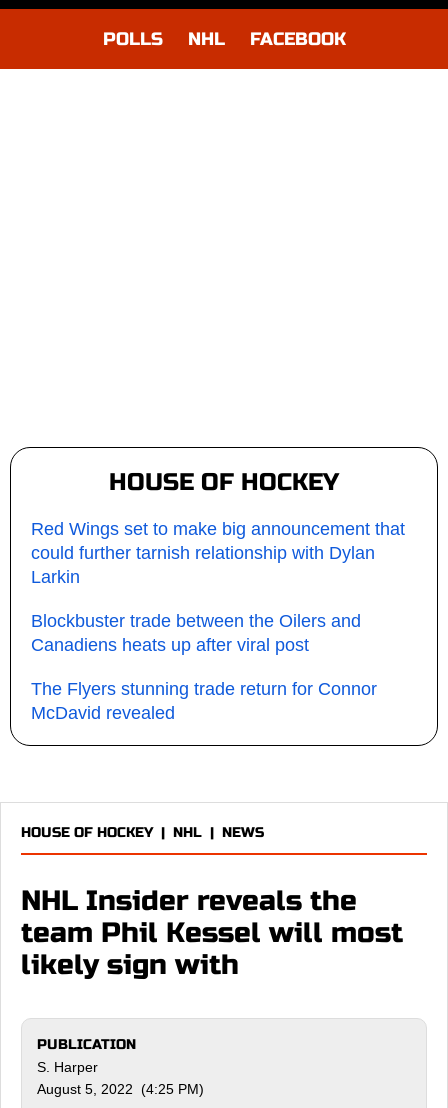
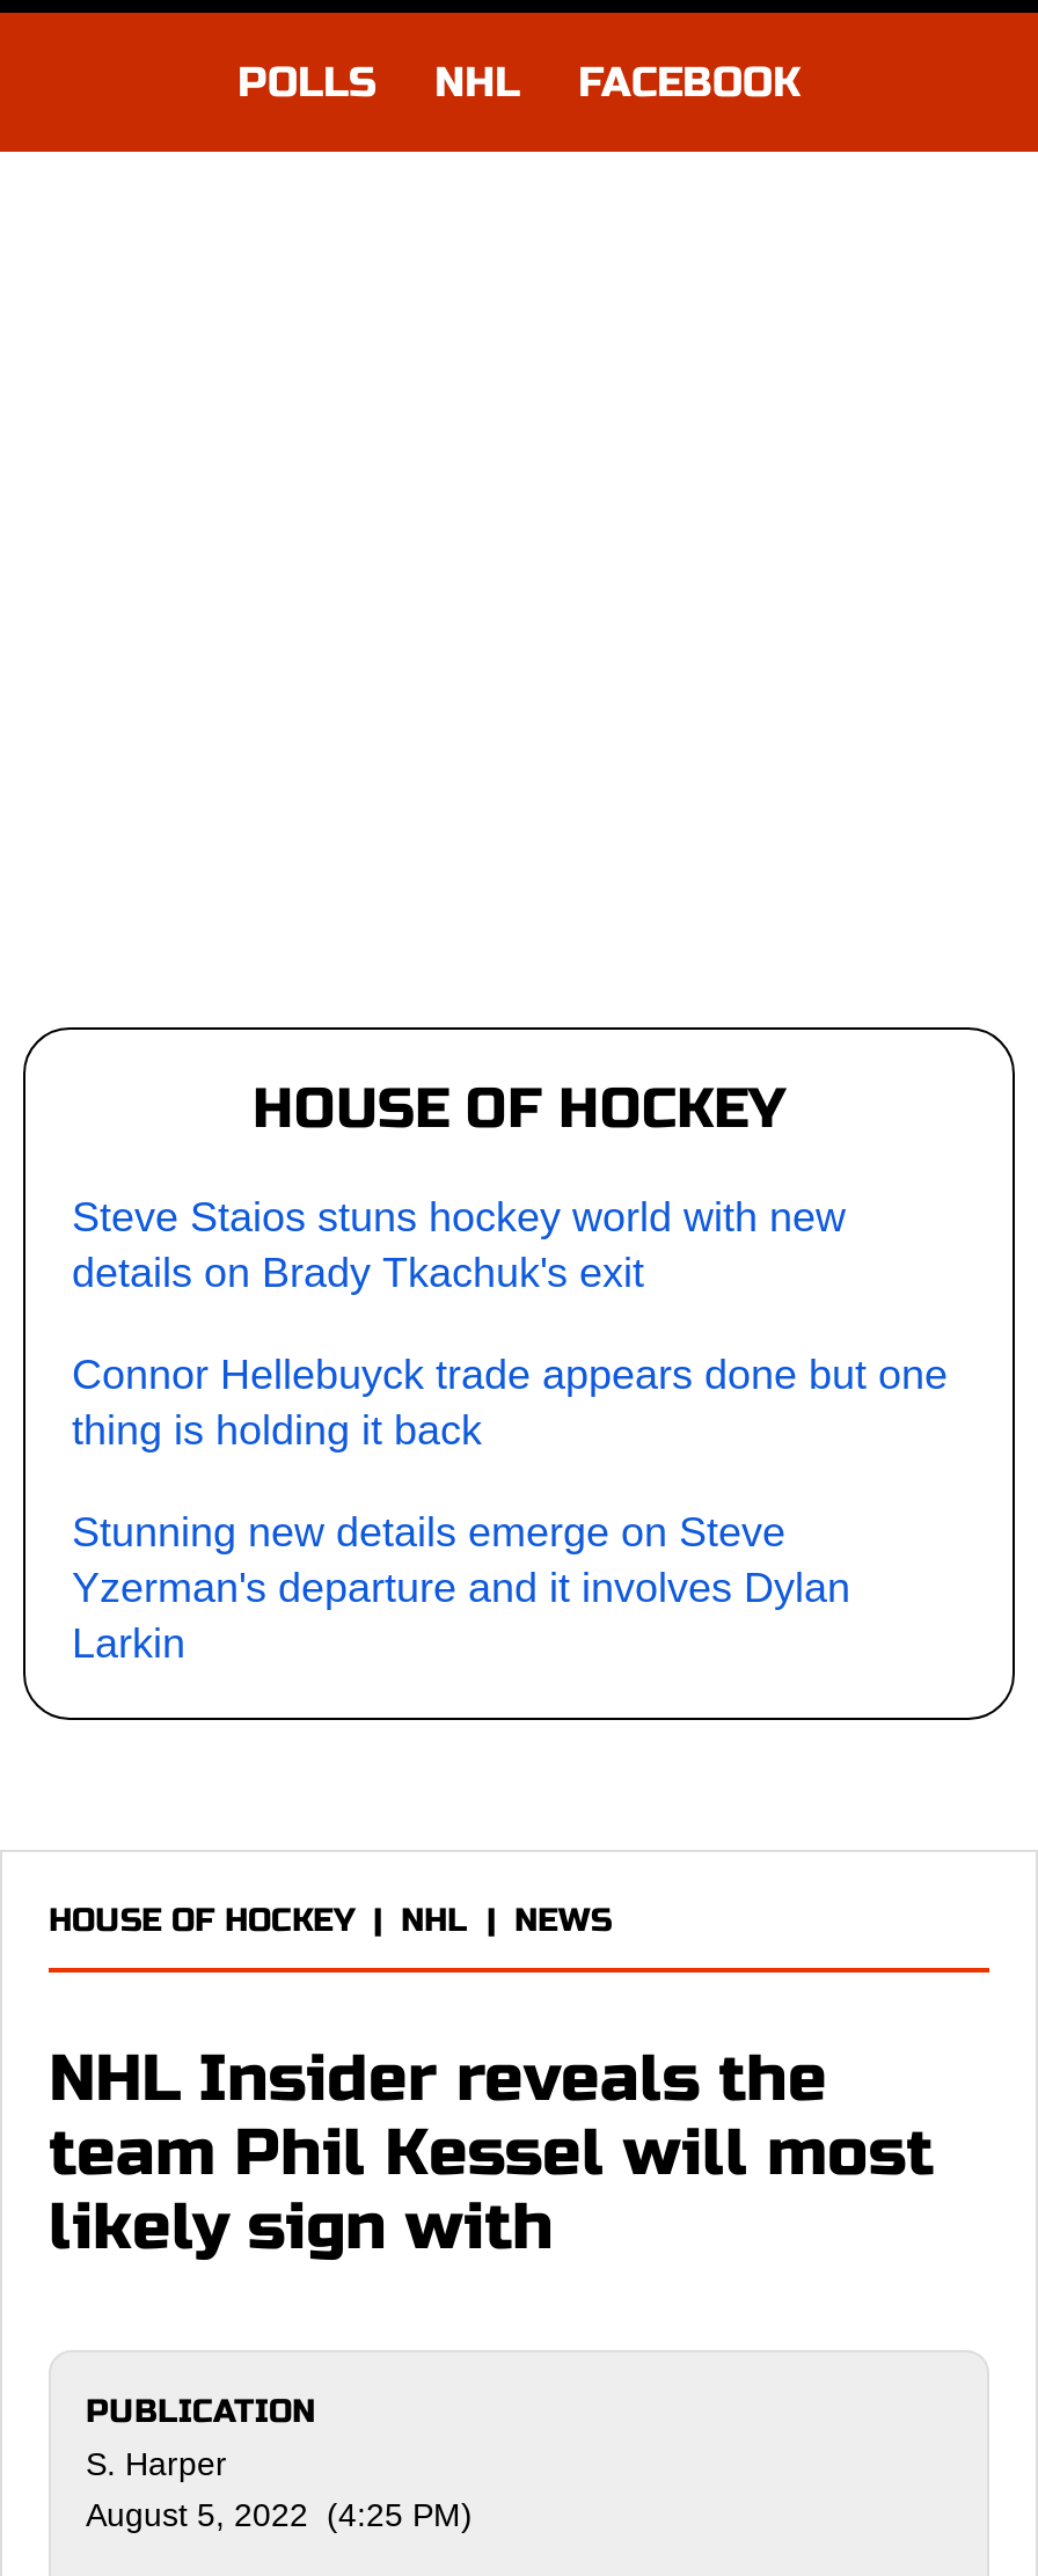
[31,519,405,563] Red Wings set to make big announcement that | could further tarnish relationship with Dylan -> [72,1194,948,1611] Steve Staios stuns hockey world with new | details on Brady Tkachuk's exit | Connor Hellebuyck trade appears done but one | thing is holding it back | Stunning new details emerge on Steve | Yzerman's departure and it involves Dylan
moved [31,567,80,587] -> [72,1620,185,1667]: Larkin
[31,611,377,723] Blockbuster trade between the Oilers and | Canadiens heats up after viral post | The Flyers stunning trade return for Connor | McDavid revealed -> none

